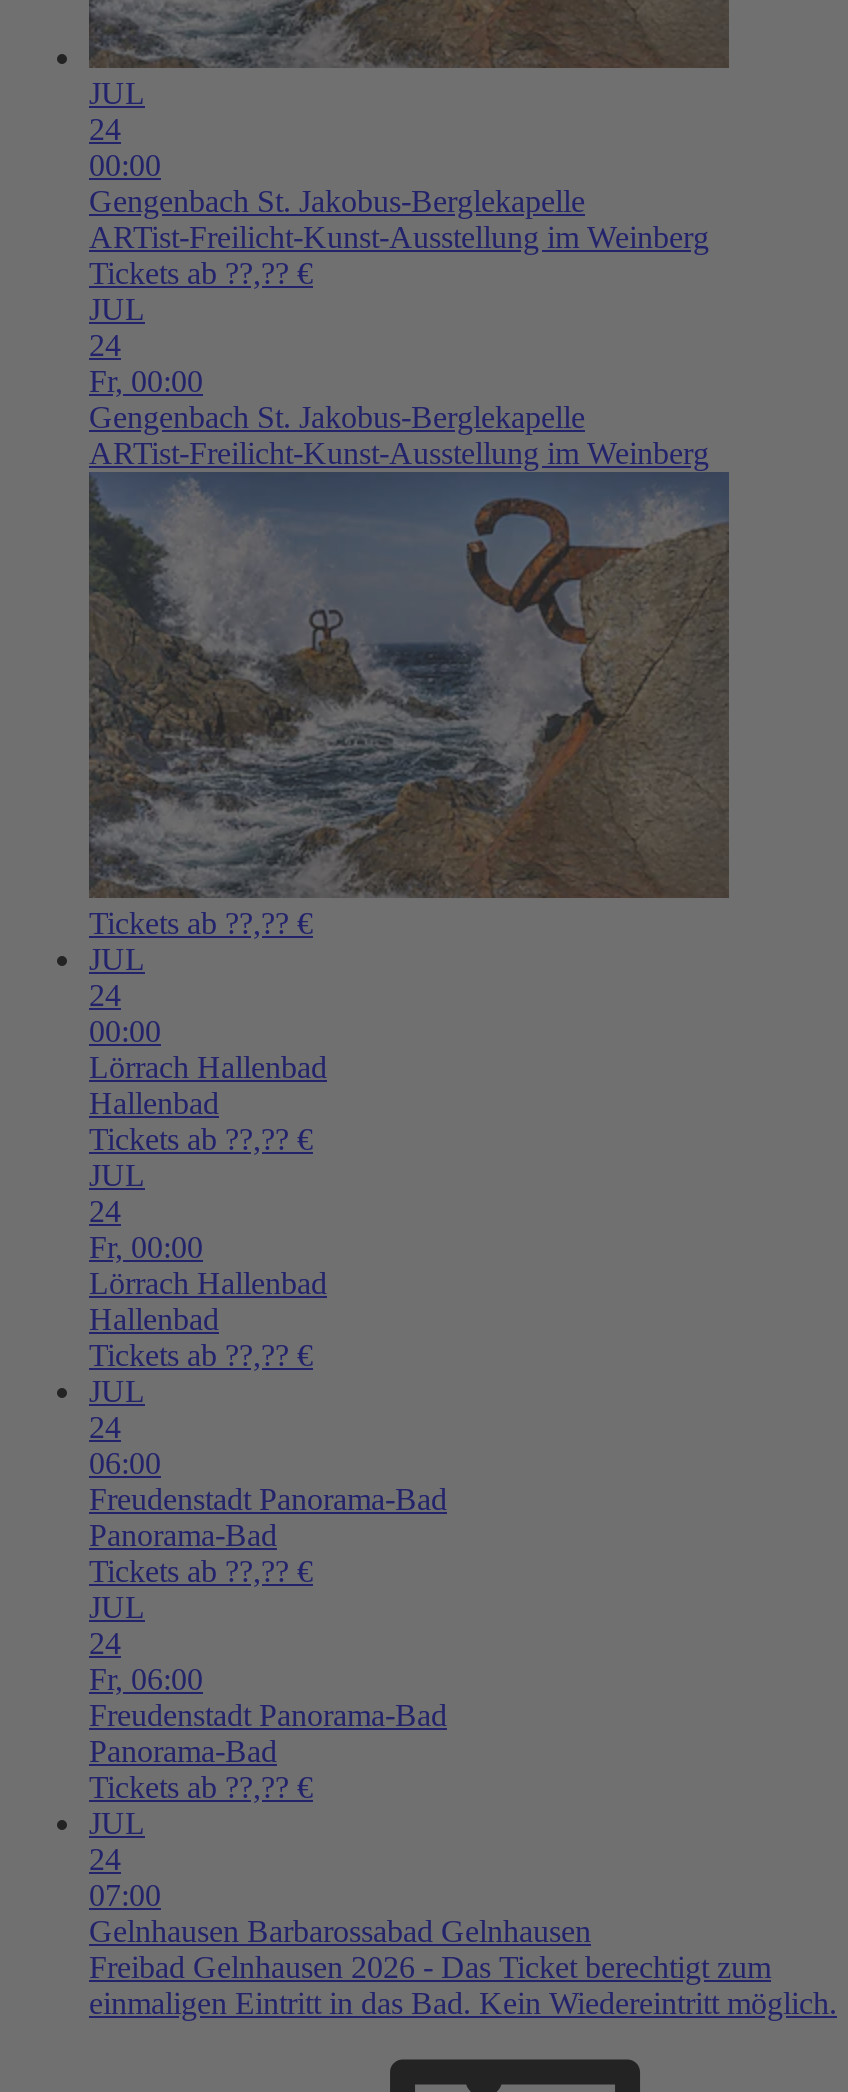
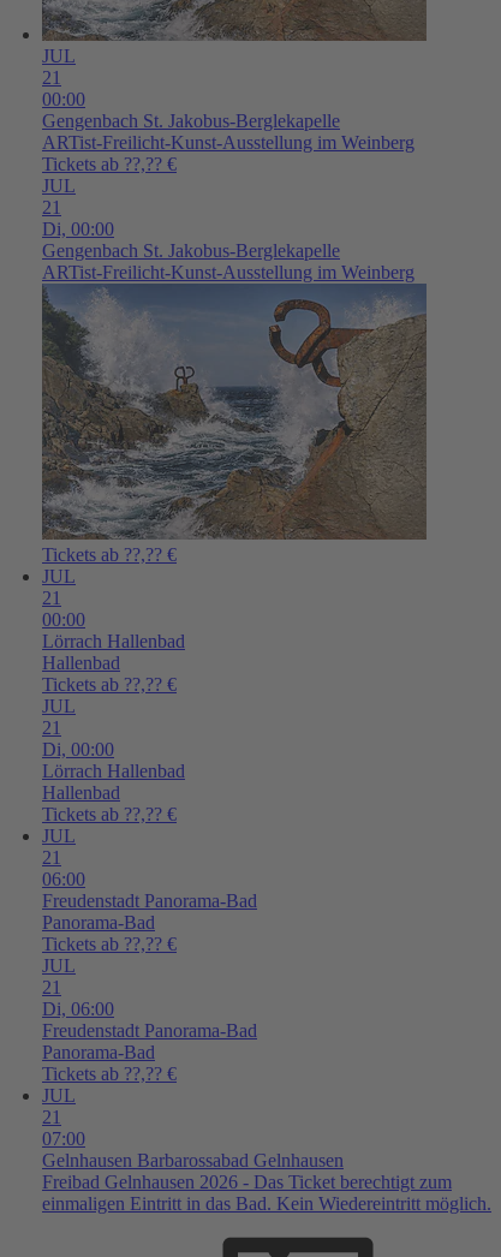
[89,112,121,146] 24 -> [42,67,61,87] 21
[89,328,203,398] 24 | Fr, 00:00 -> [42,197,114,239] 21 | Di, 00:00
[89,978,121,1012] 24 -> [42,587,61,608] 21
[89,1194,203,1264] 24 | Fr, 00:00 -> [42,717,114,759] 21 | Di, 00:00
[89,1410,121,1444] 24 -> [42,847,61,867] 21
[89,1626,203,1696] 24 | Fr, 06:00 -> [42,977,114,1019] 21 | Di, 06:00
[89,1842,121,1876] 24 -> [42,1107,61,1127] 21

